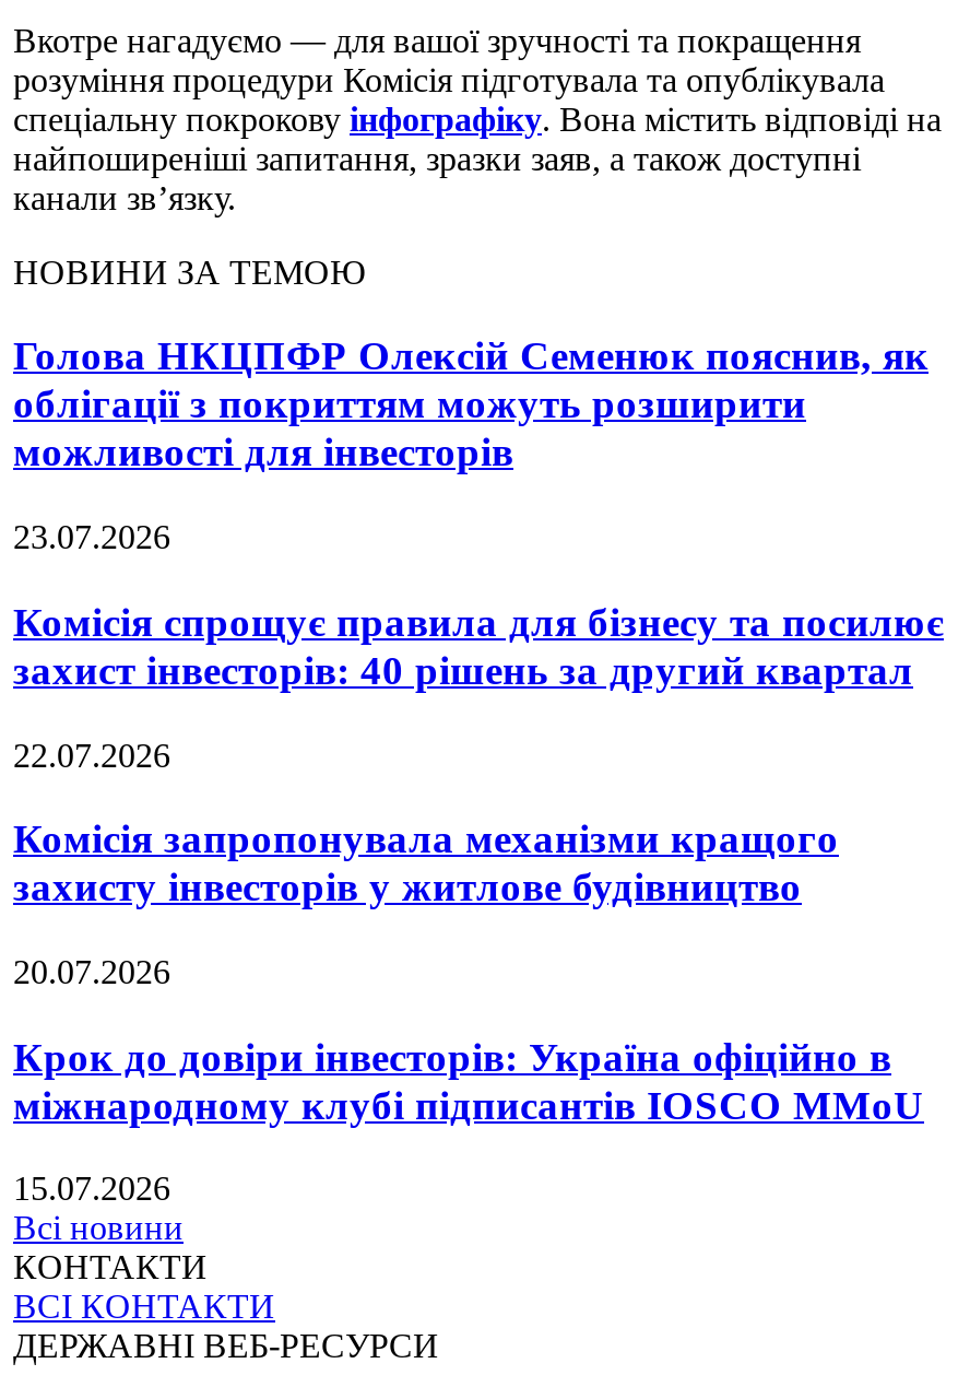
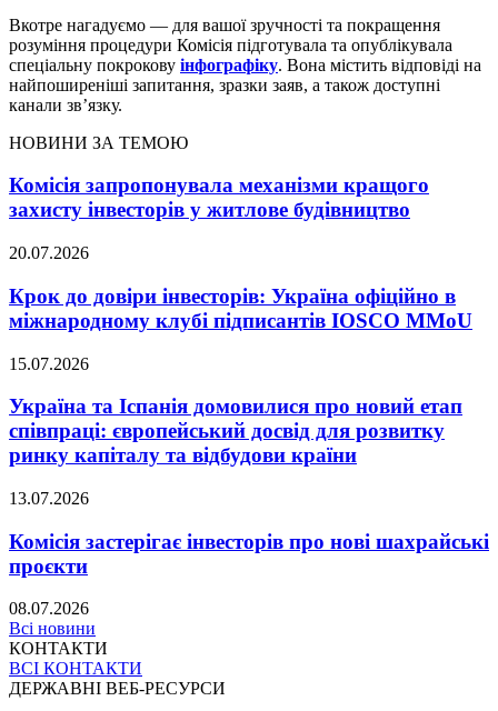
[13,333,944,773] Голова НКЦПФР Олексій Семенюк пояснив, як | облігації з покриттям можуть розширити | можливості для інвесторів | 23.07.2026 | Комісія спрощує правила для бізнесу та посилює | захист інвесторів: 40 рішень за другий квартал | 22.07.2026 -> none
moved [13,816,924,1208] -> [9,174,472,373]: Комісія запропонувала механізми кращого | захисту інвесторів у житлове будівництво | 20.07.2026 | Крок до довіри інвесторів: Україна офіційно в | міжнародному клубі підписантів IOSCO MMoU | 15.07.2026
none -> [9,395,489,618] Україна та Іспанія домовилися про новий етап | співпраці: європейський досвід для розвитку | ринку капіталу та відбудови країни | 13.07.2026 | Комісія застерігає інвесторів про нові шахрайські | проєкти | 08.07.2026

